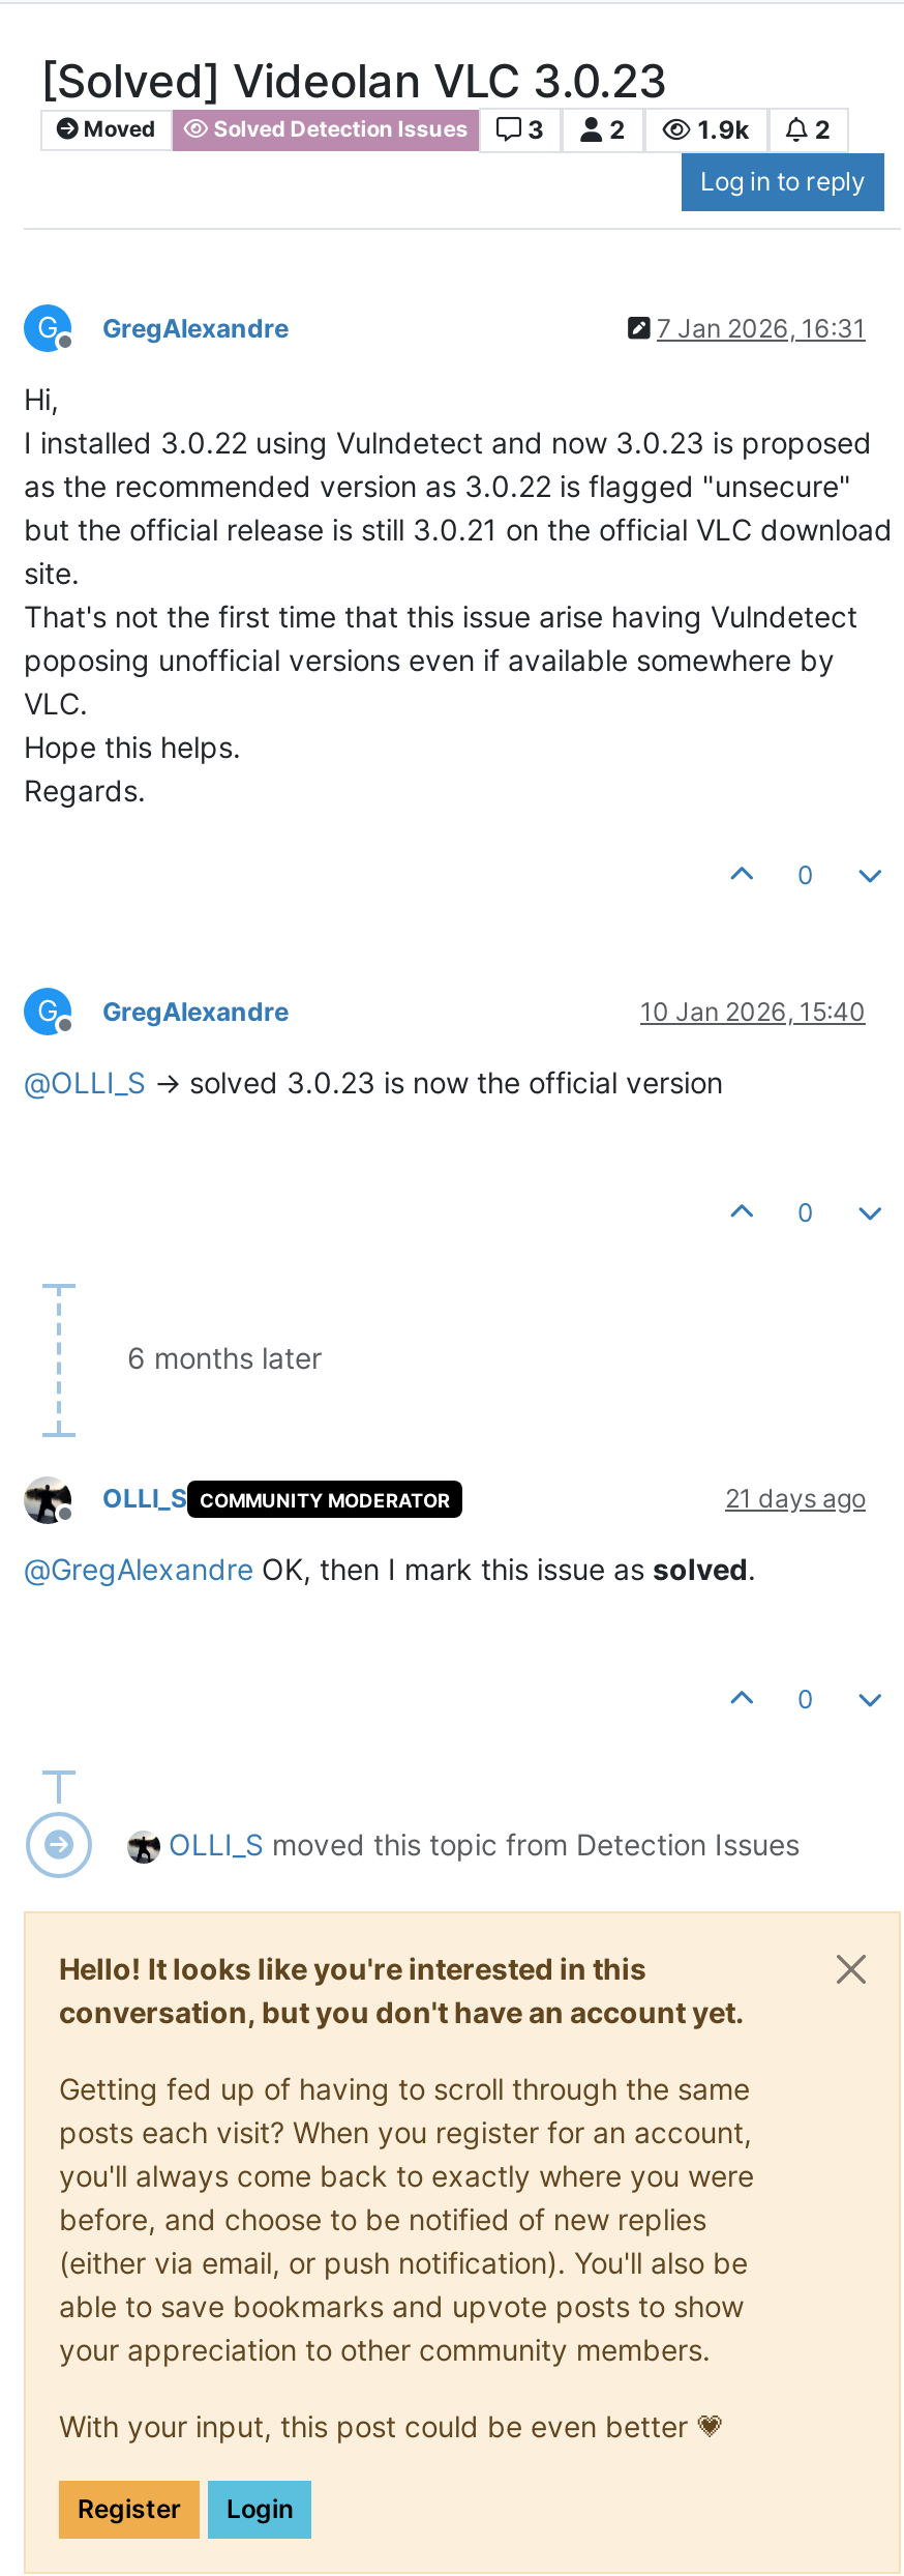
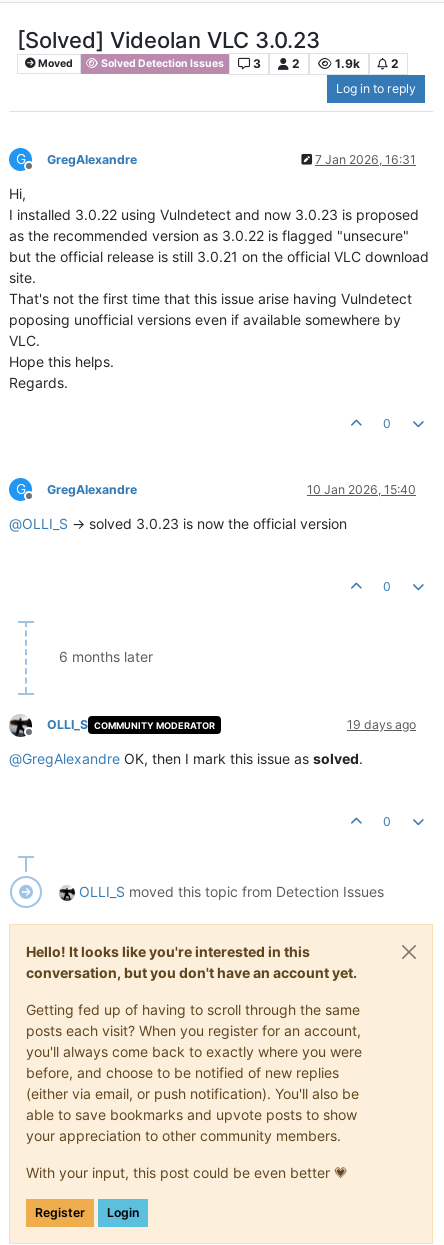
[725,1483,866,1514] 21 days ago -> [347,717,416,732] 19 days ago

